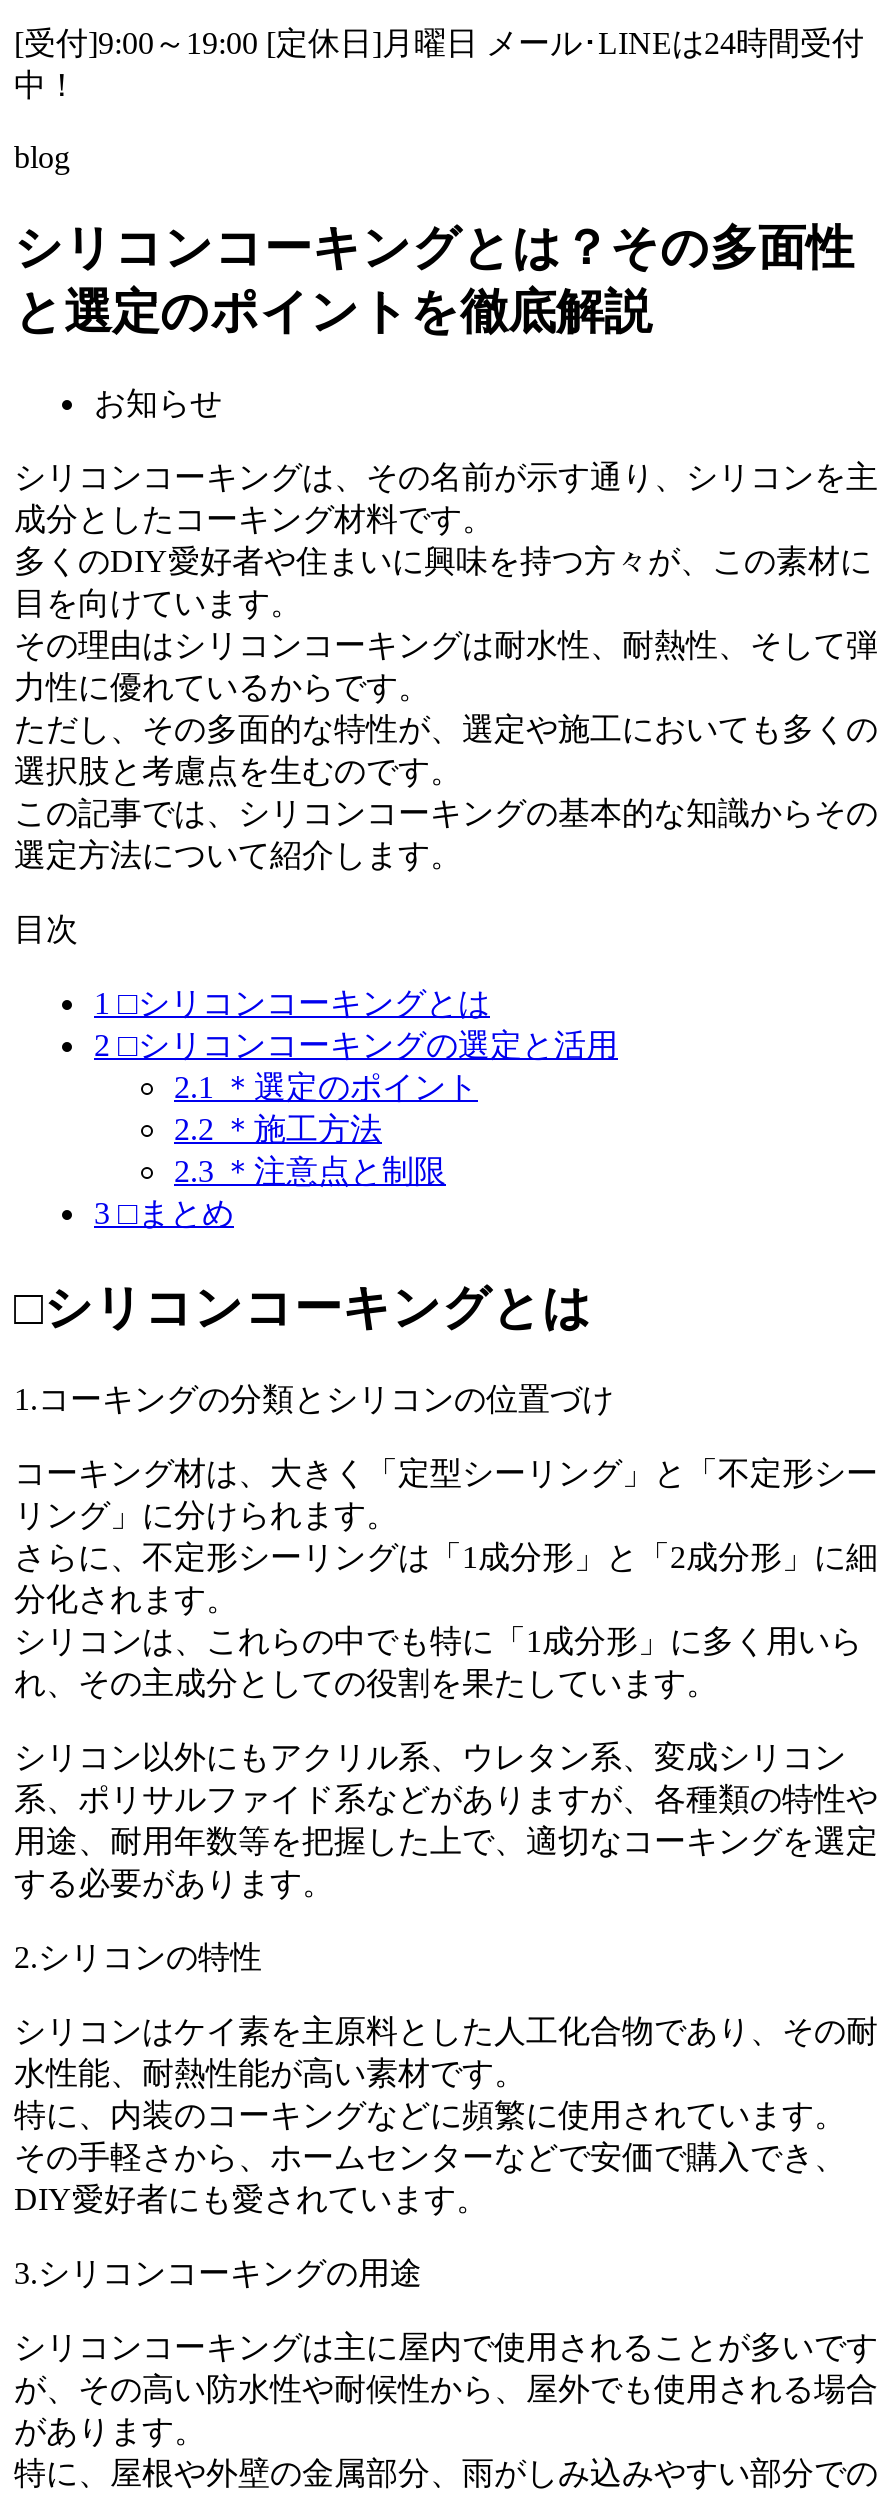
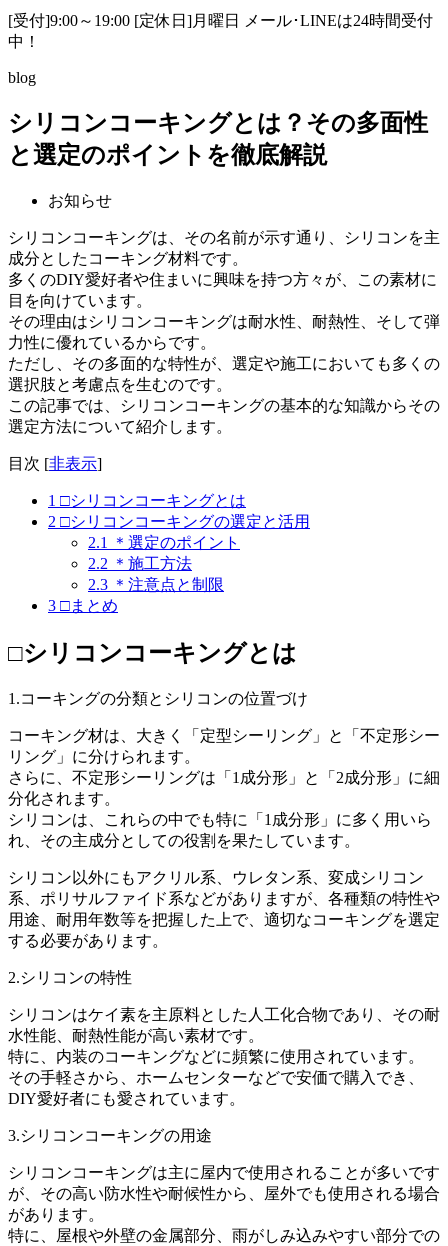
[14,911,78,945] 目次 -> [8,455,102,472] 目次 [非表示]

